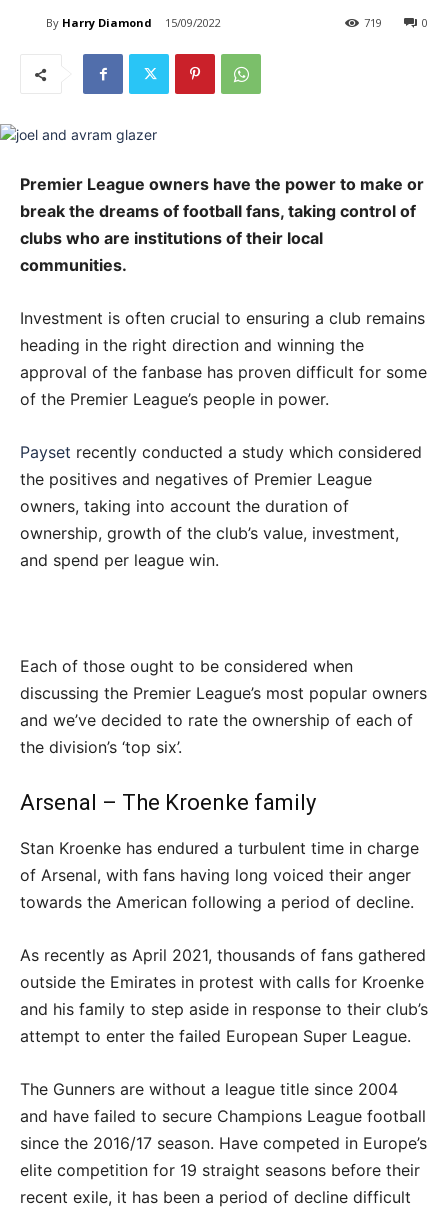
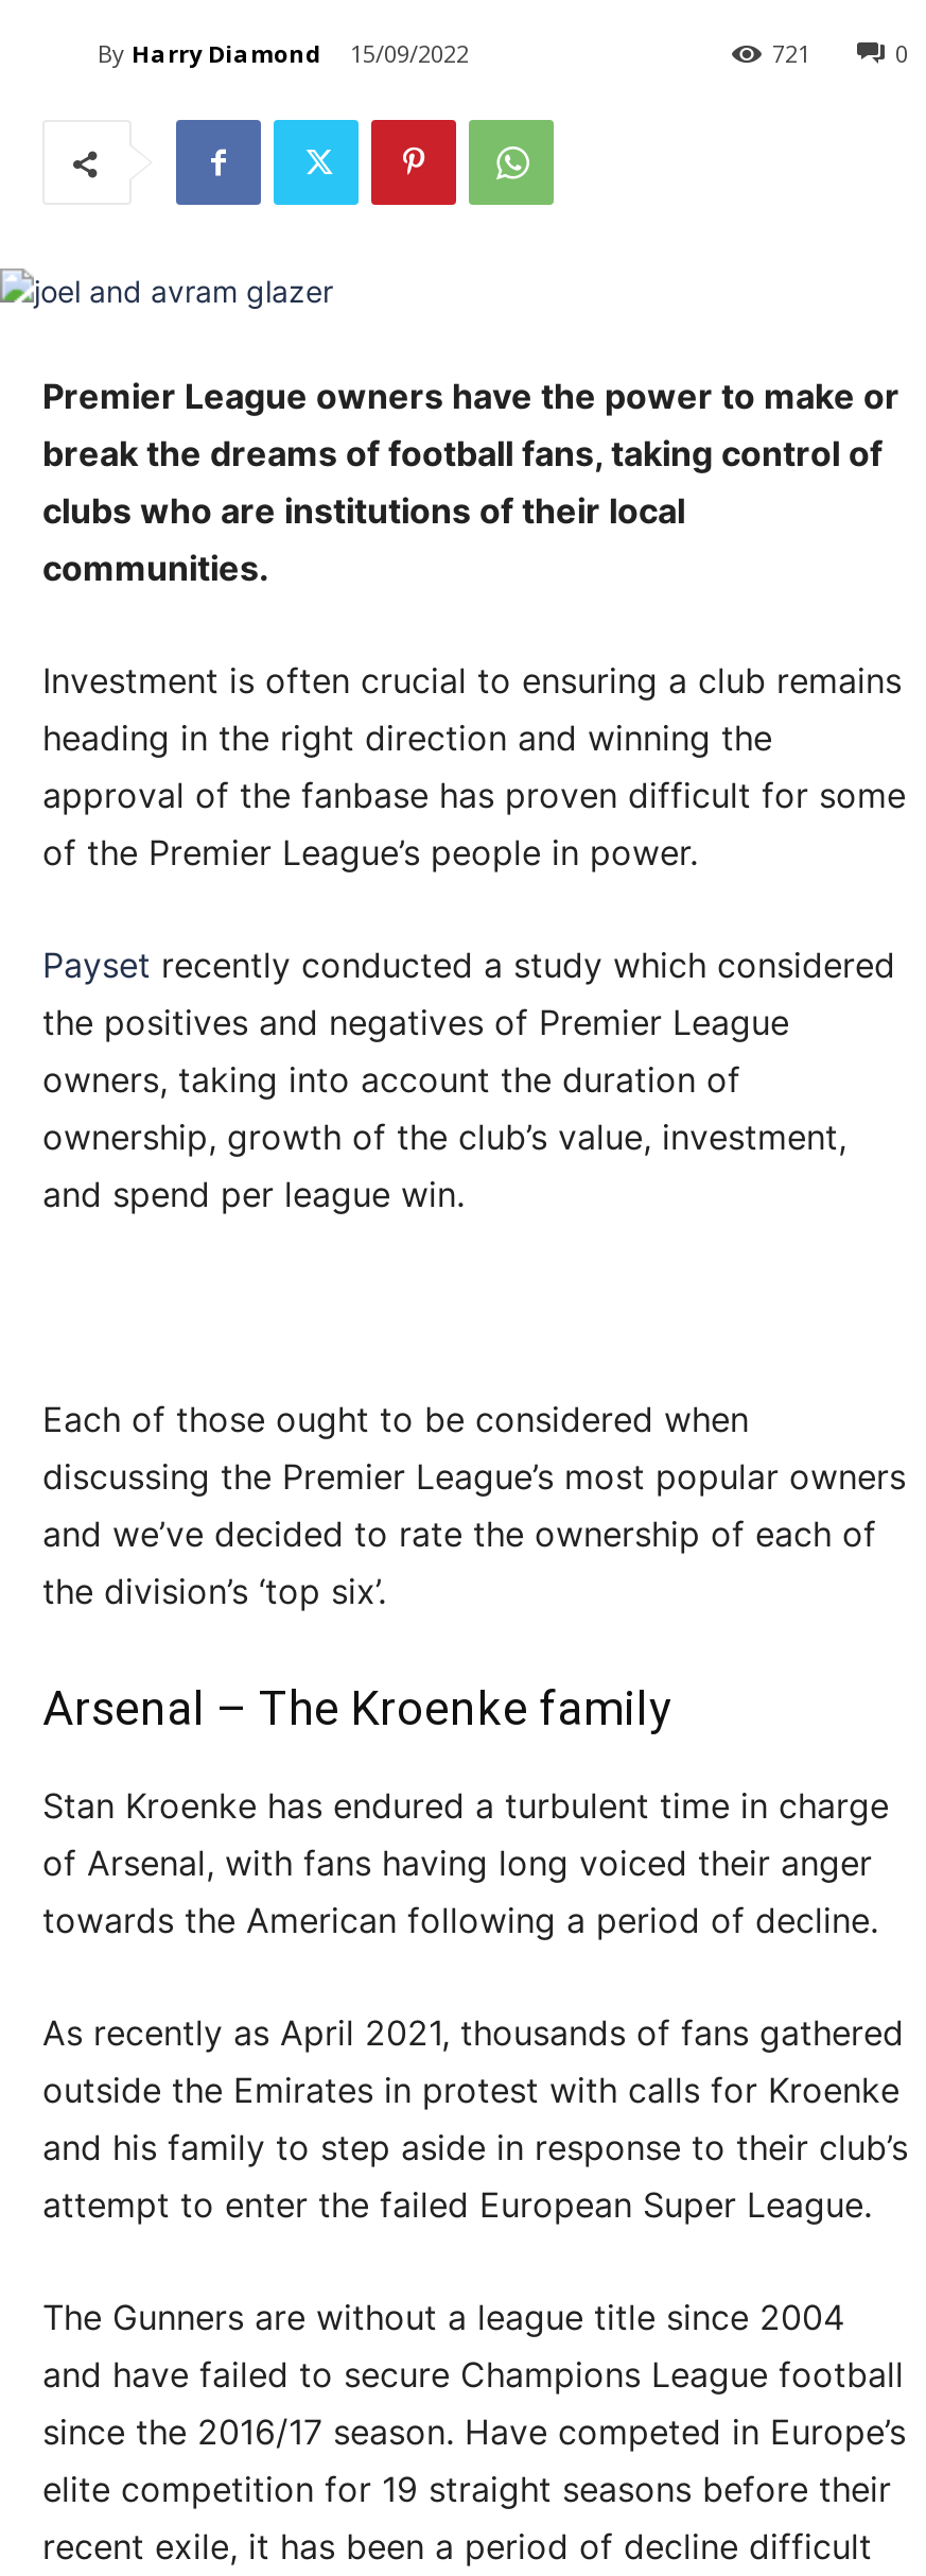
[364,15,382,30] 719 -> [772,37,810,69] 721

